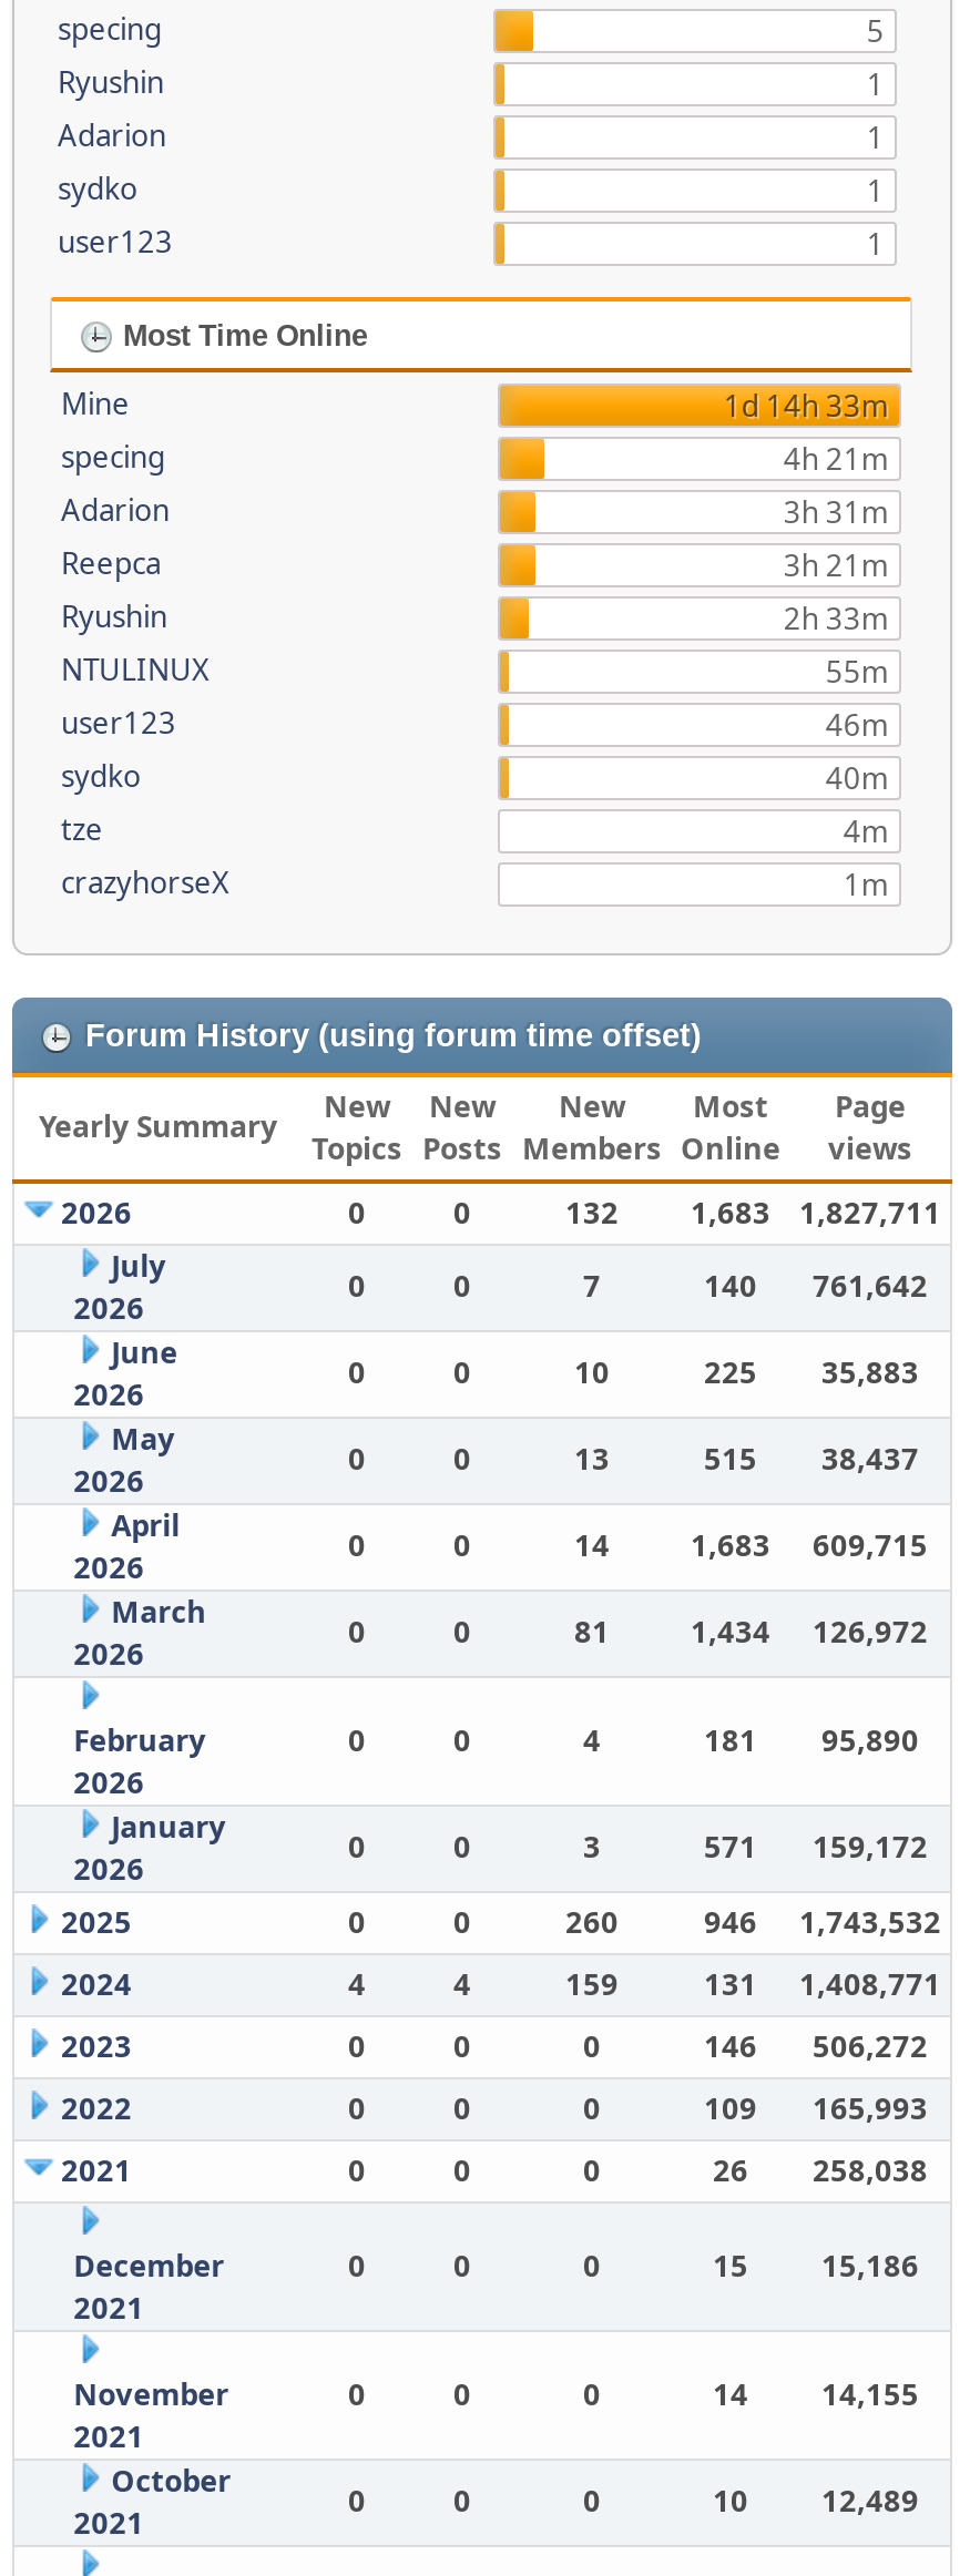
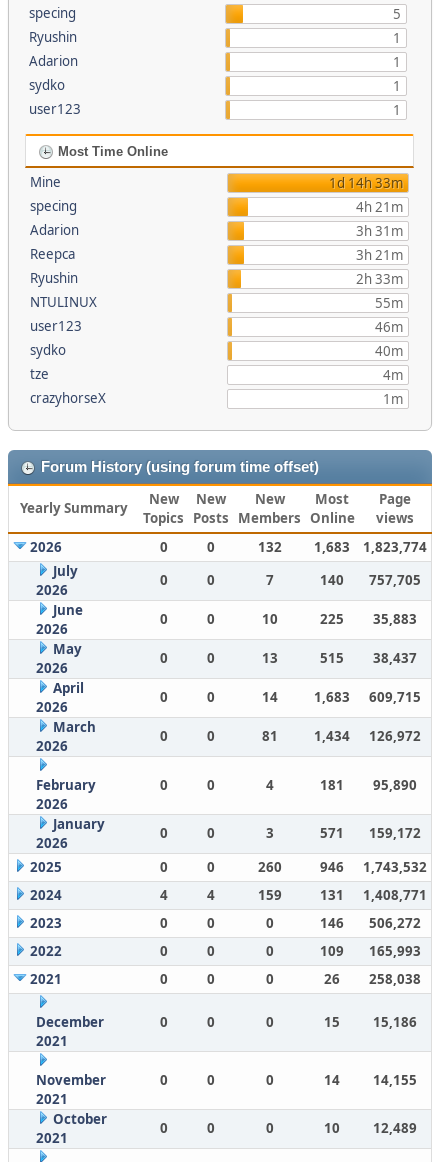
[565,1193,941,1233] 132 1,683 1,827,711 -> [257,538,427,556] 132 1,683 1,823,774
[704,1266,928,1306] 140 761,642 -> [320,571,421,589] 140 757,705

